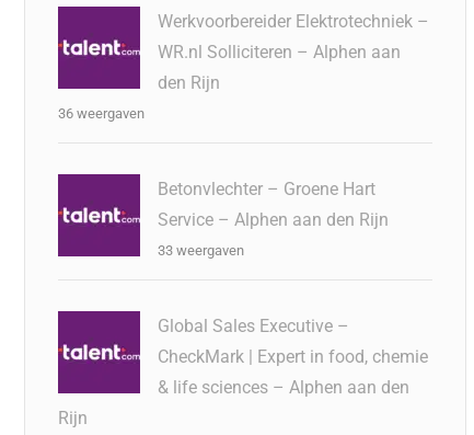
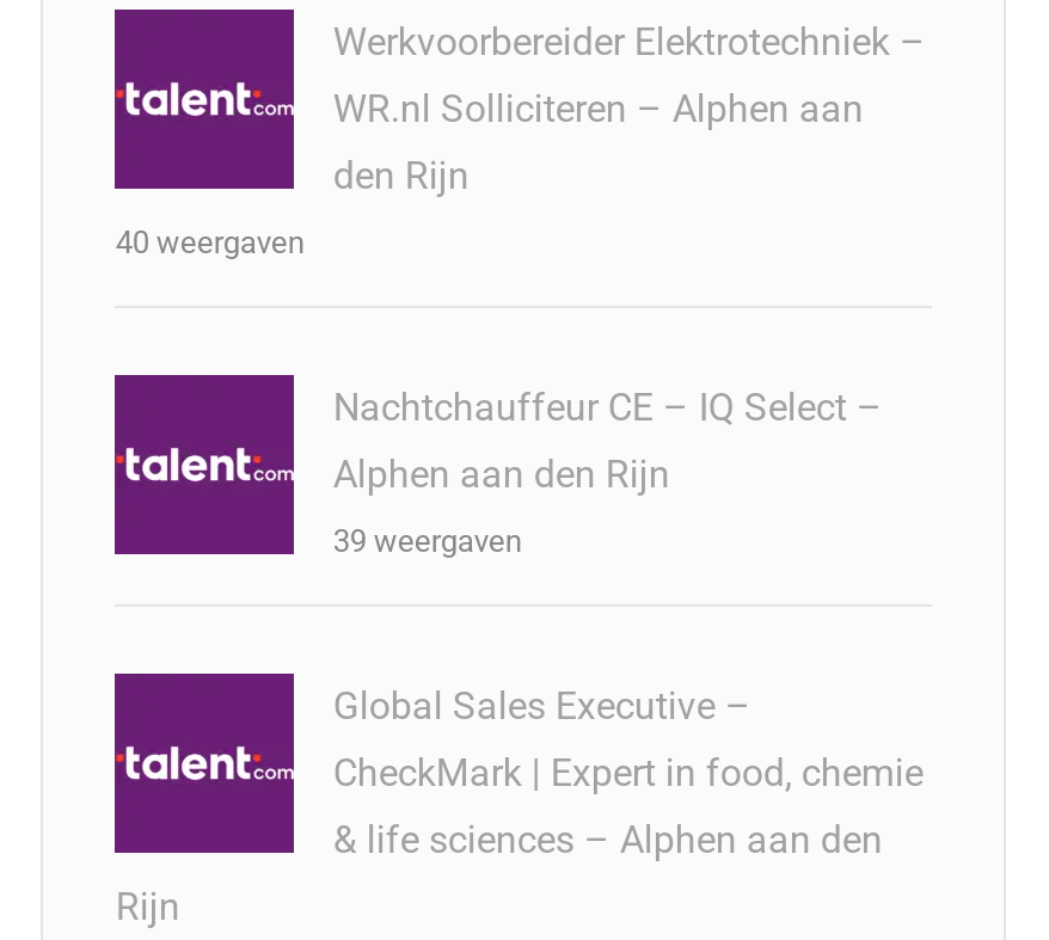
[58,105,145,122] 36 weergaven -> [116,225,304,260] 40 weergaven
[158,179,376,199] Betonvlechter – Groene Hart -> [333,385,883,430] Nachtchauffeur CE – IQ Select –
[158,209,389,230] Service – Alphen aan den Rijn -> [333,451,670,497] Alphen aan den Rijn
[158,242,245,259] 33 weergaven -> [333,523,522,559] 39 weergaven

